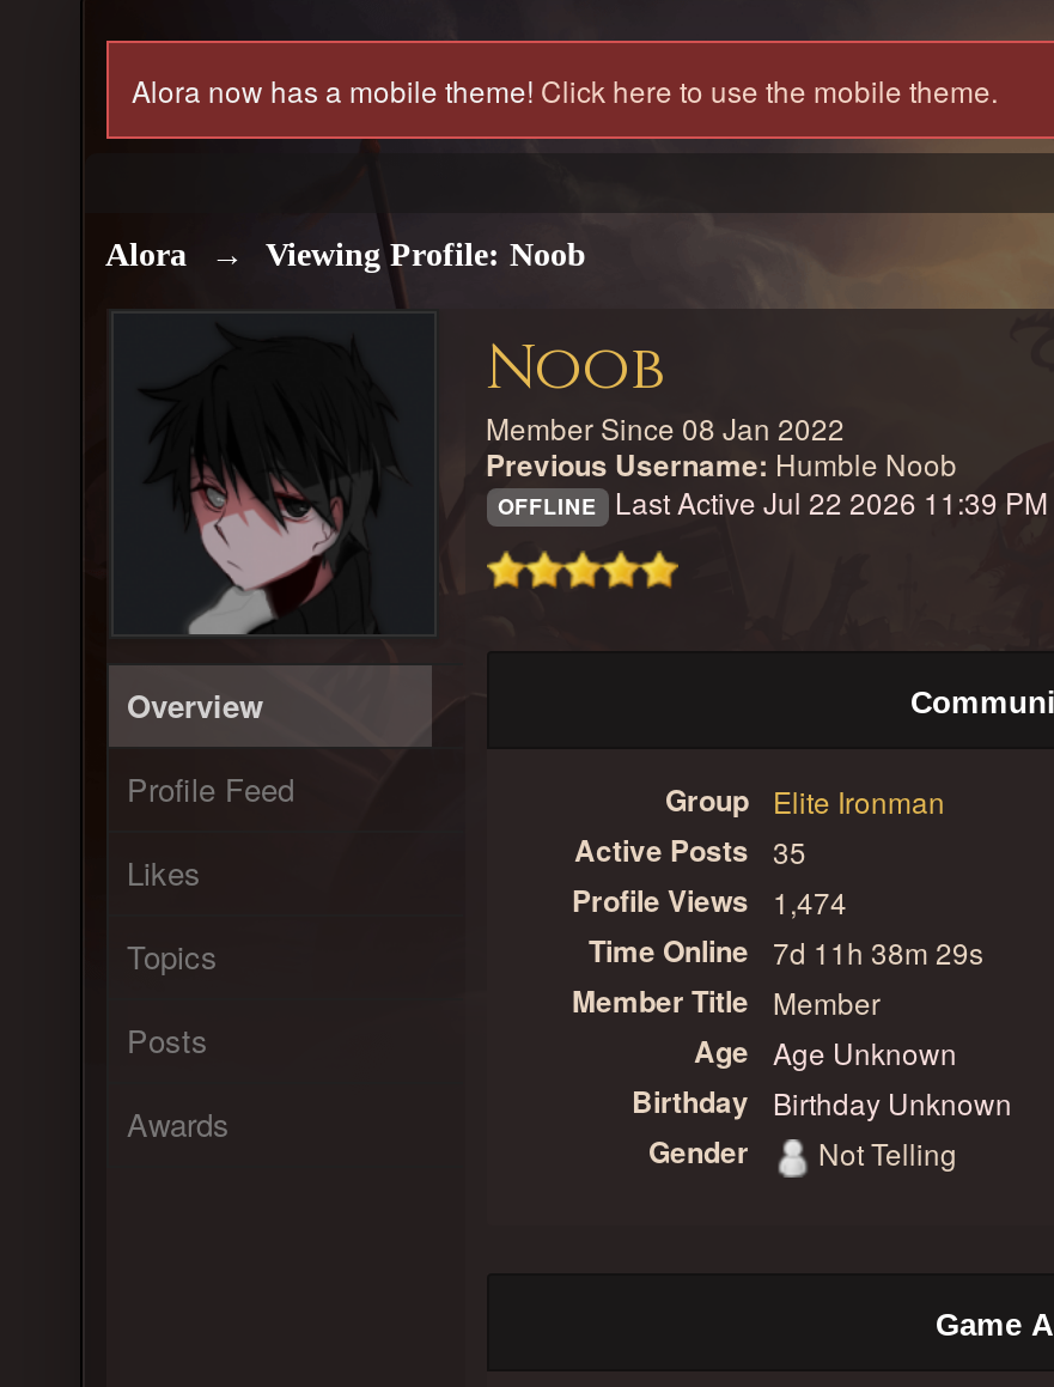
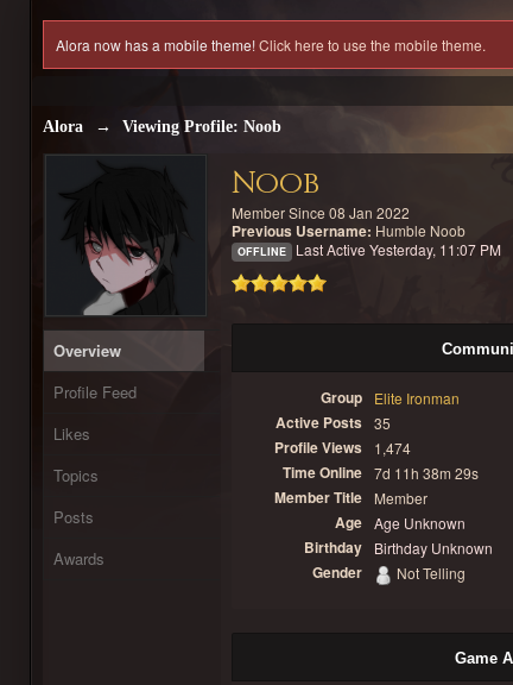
[615,482,1048,523] Last Active Jul 22 2026 11:39 PM -> [295,240,501,260] Last Active Yesterday, 11:07 PM

